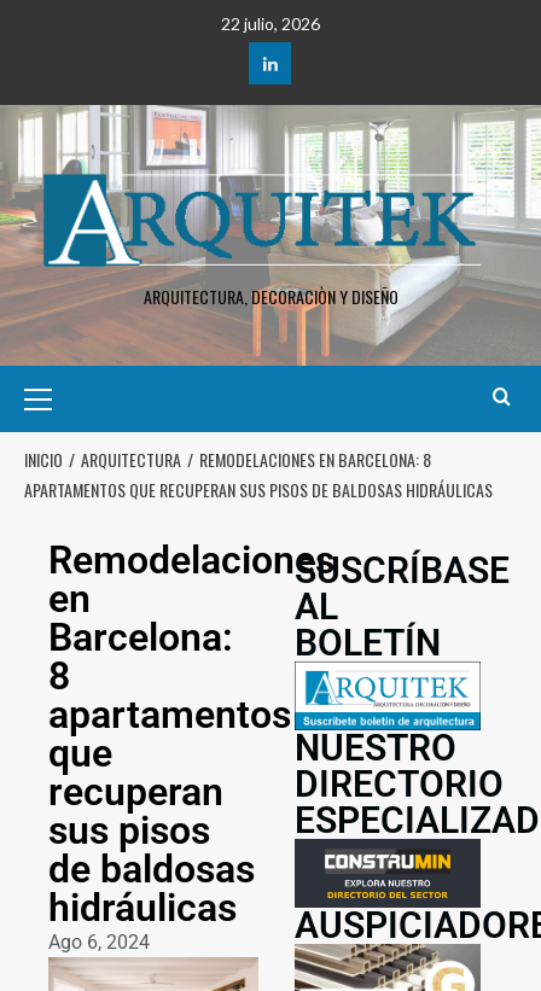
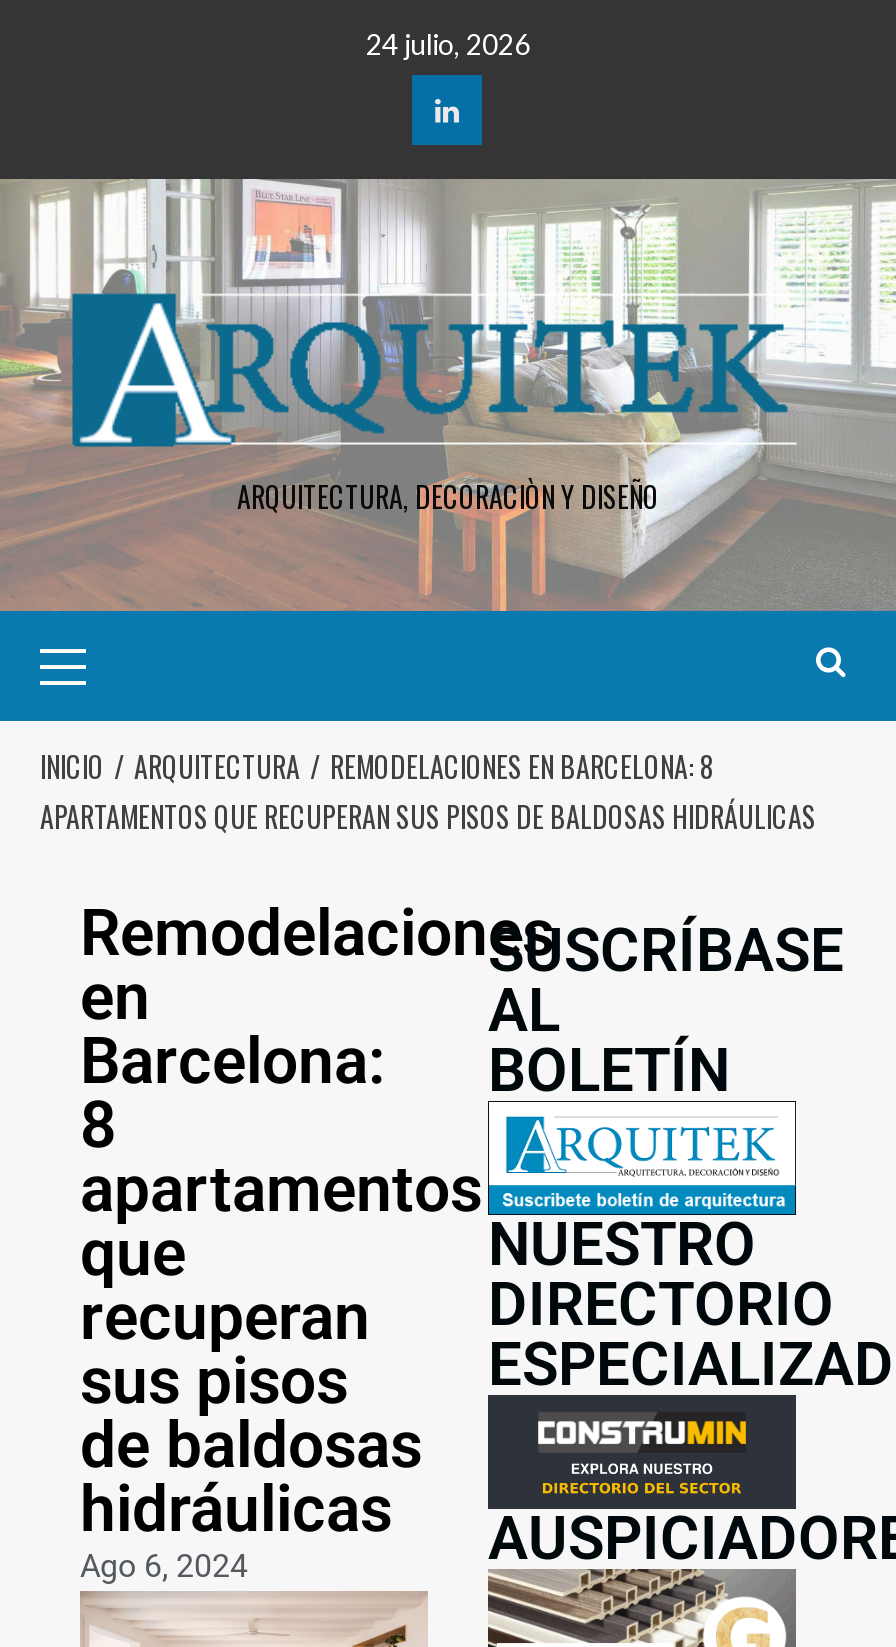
[221,13,320,34] 22 julio, 2026 -> [366,27,530,61] 24 julio, 2026

